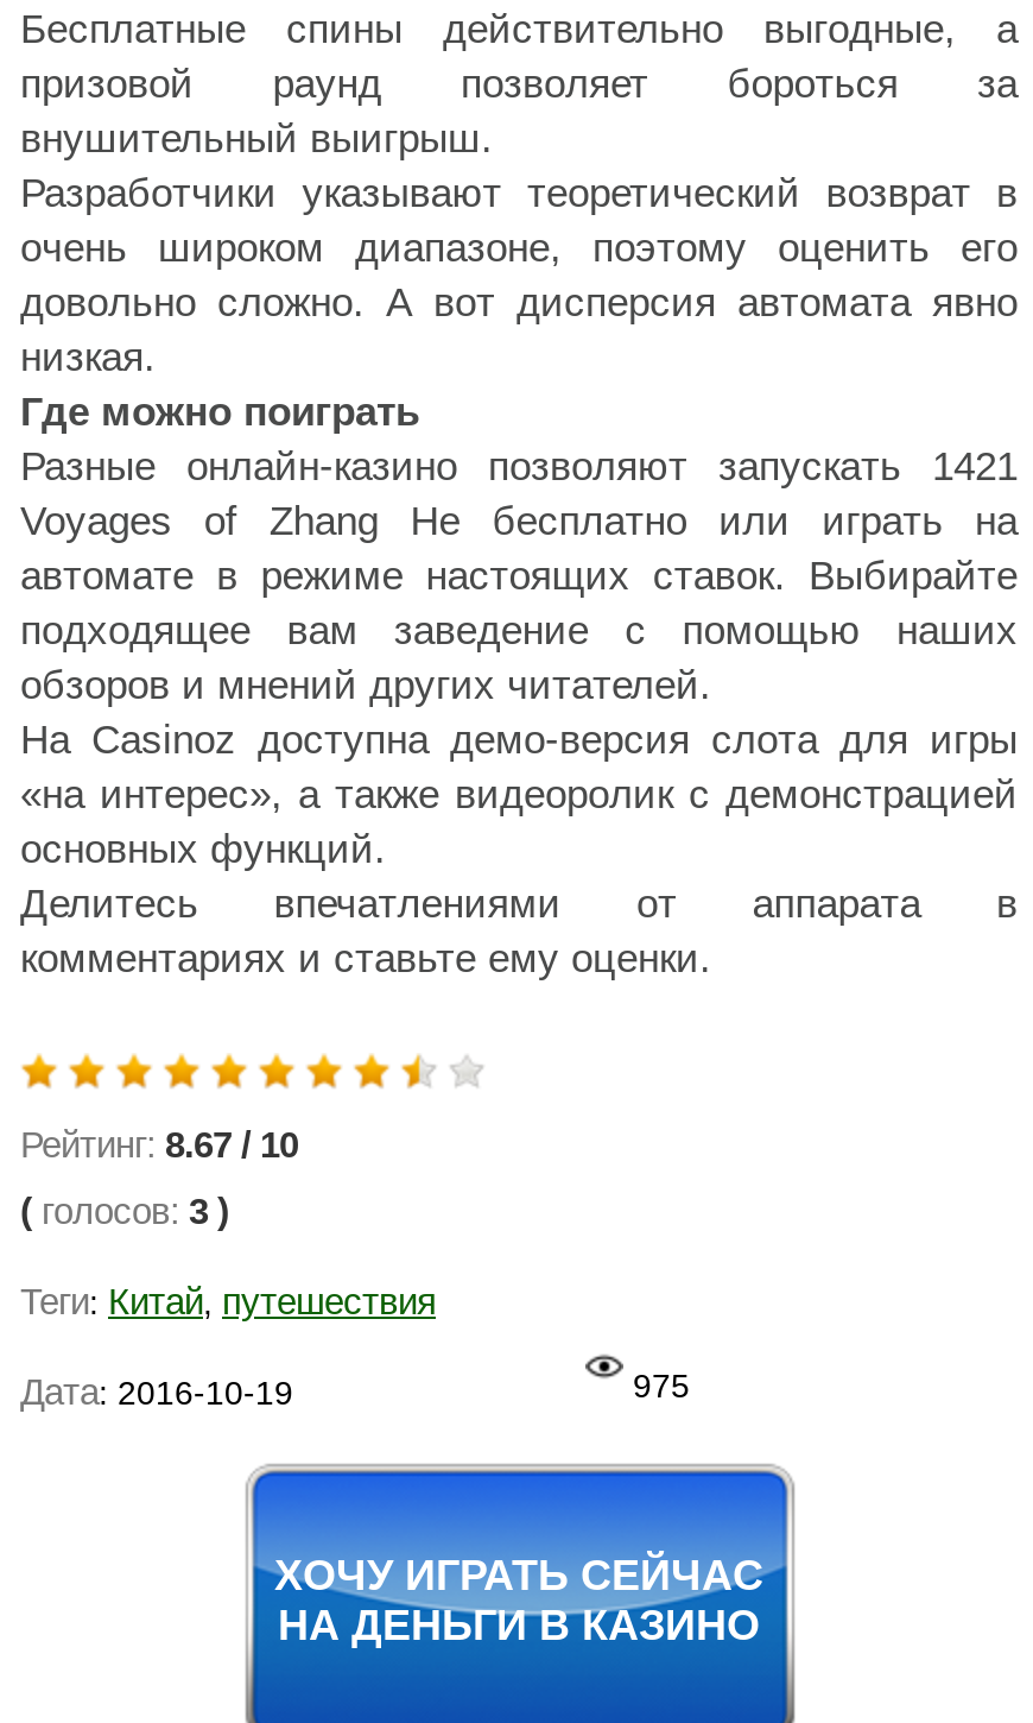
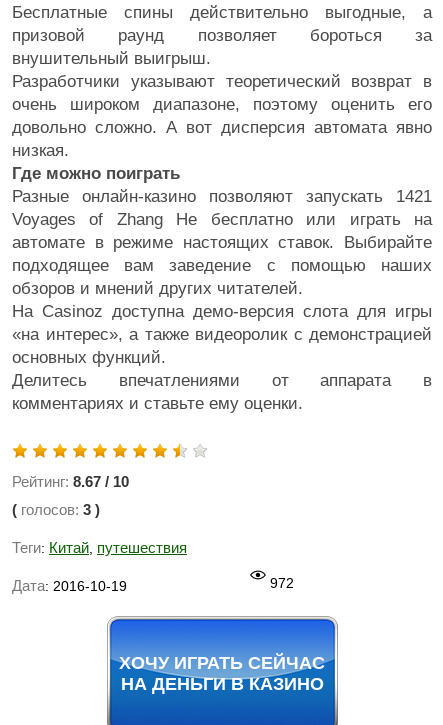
[633,1366,690,1404] 975 -> [270,575,294,591] 972

